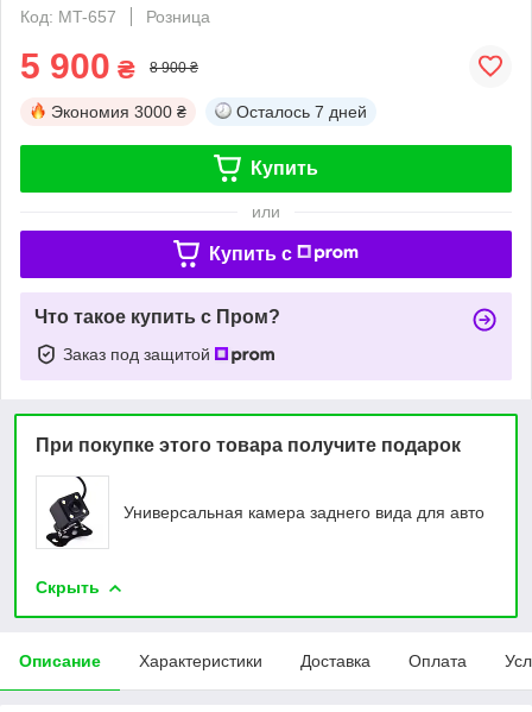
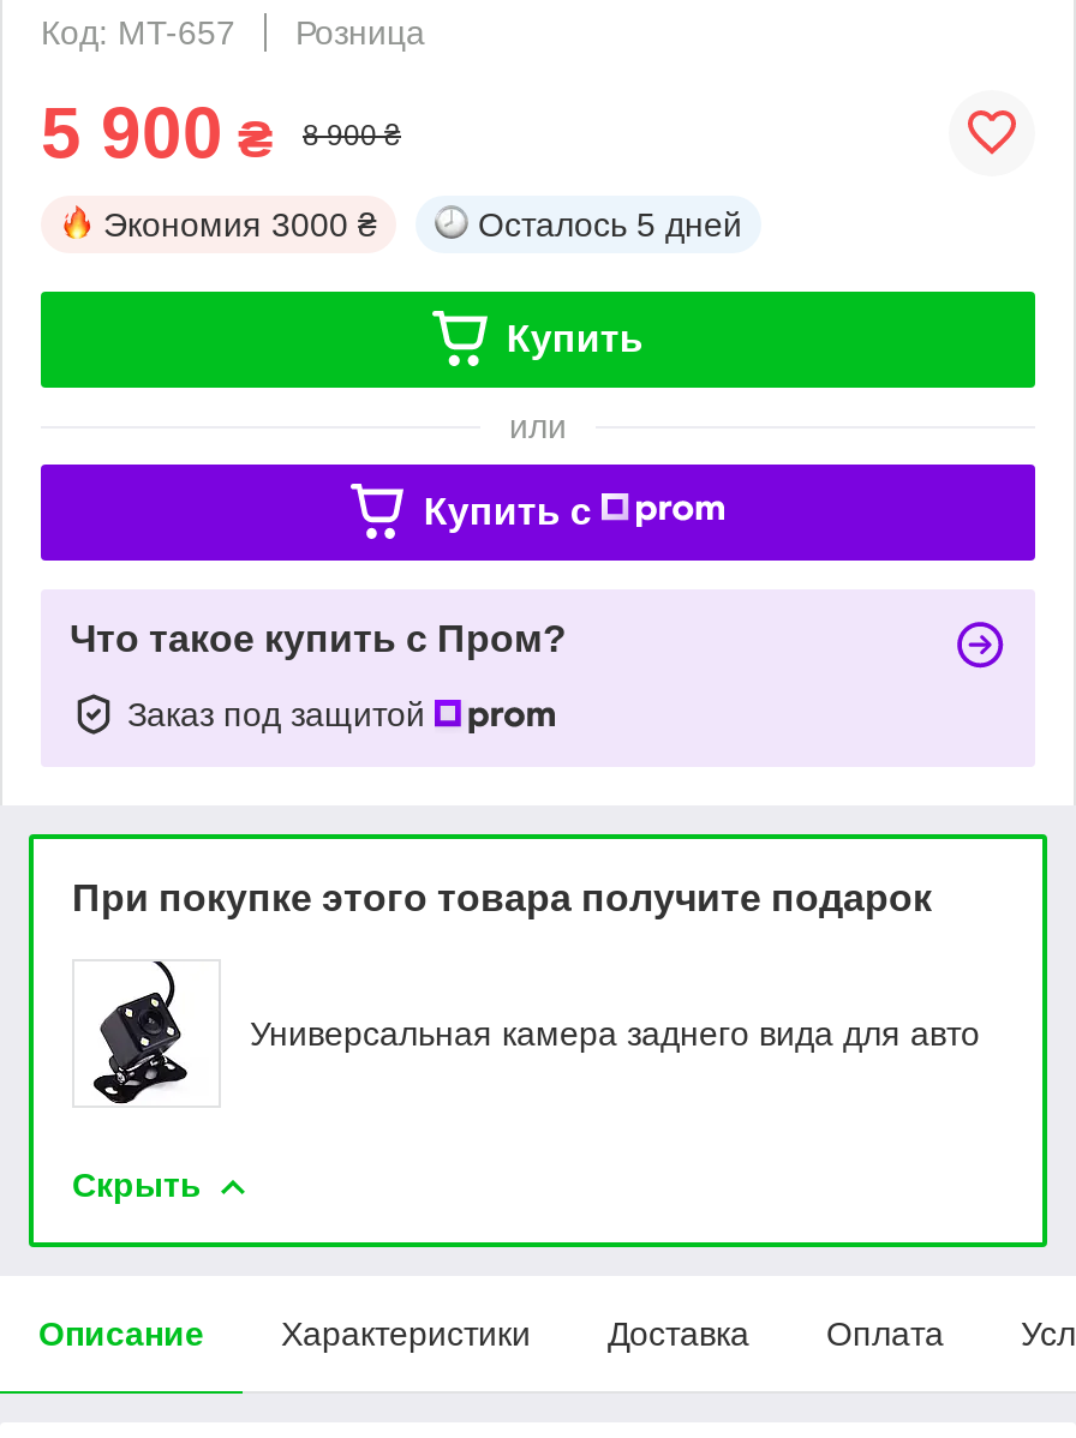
[236,102,367,121] Осталось 7 дней -> [478,205,742,243] Осталось 5 дней

